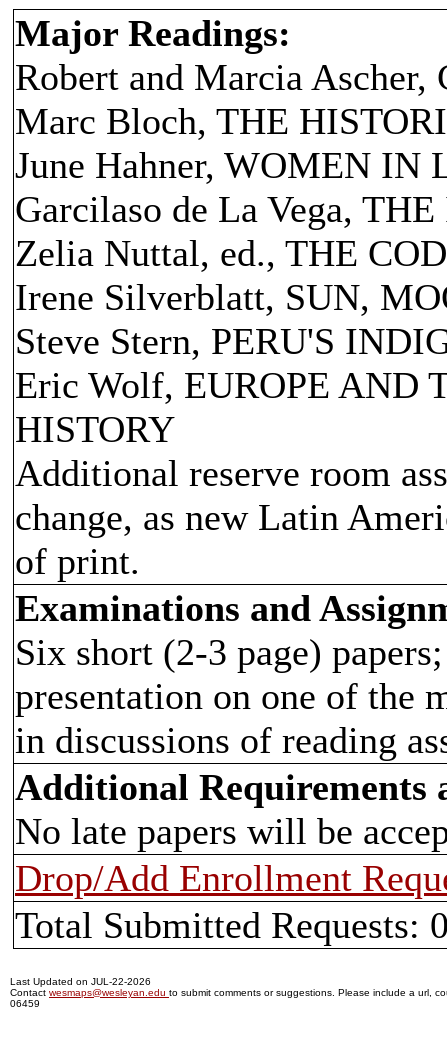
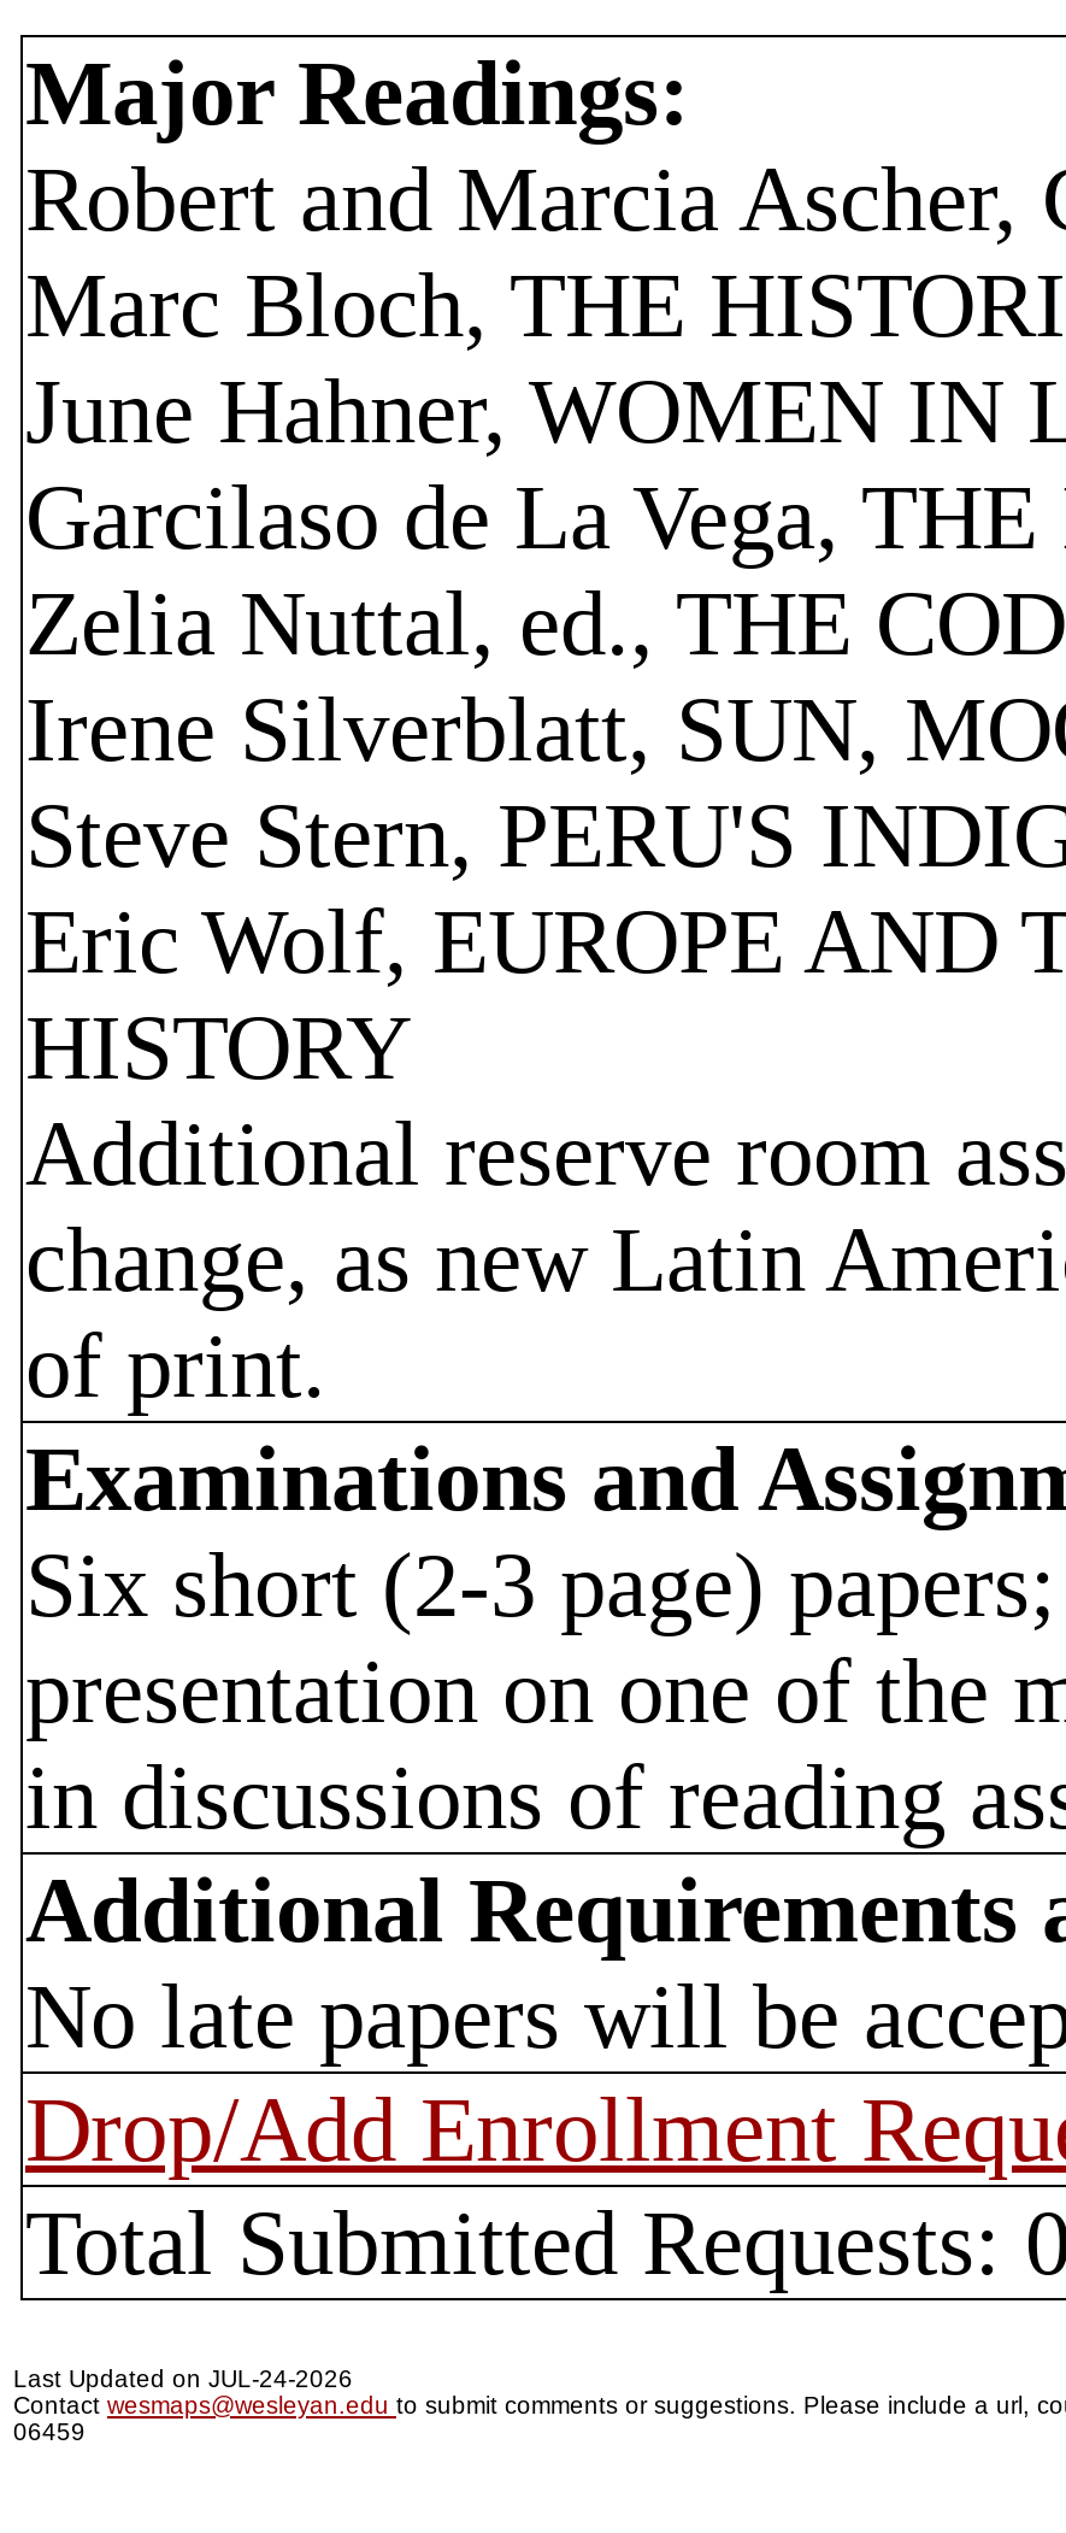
[10,976,151,987] Last Updated on JUL-22-2026 -> [13,2365,353,2392] Last Updated on JUL-24-2026

